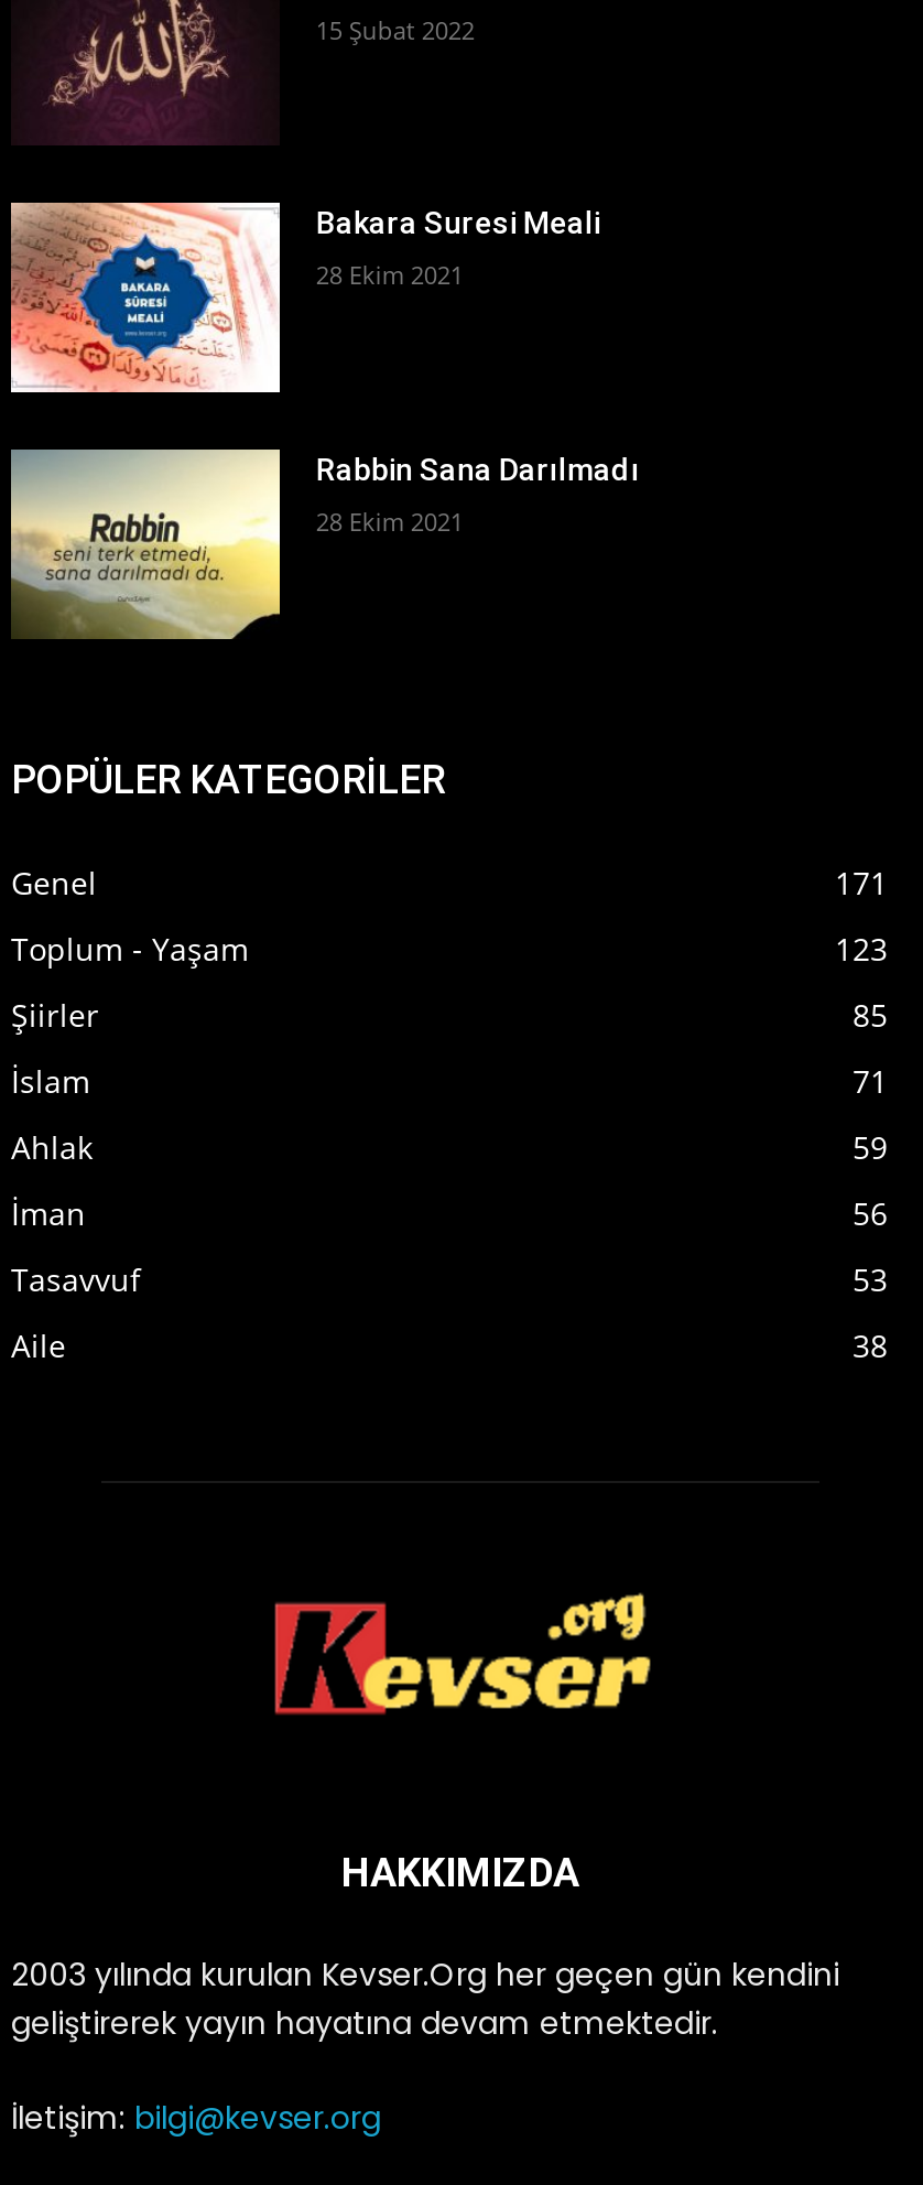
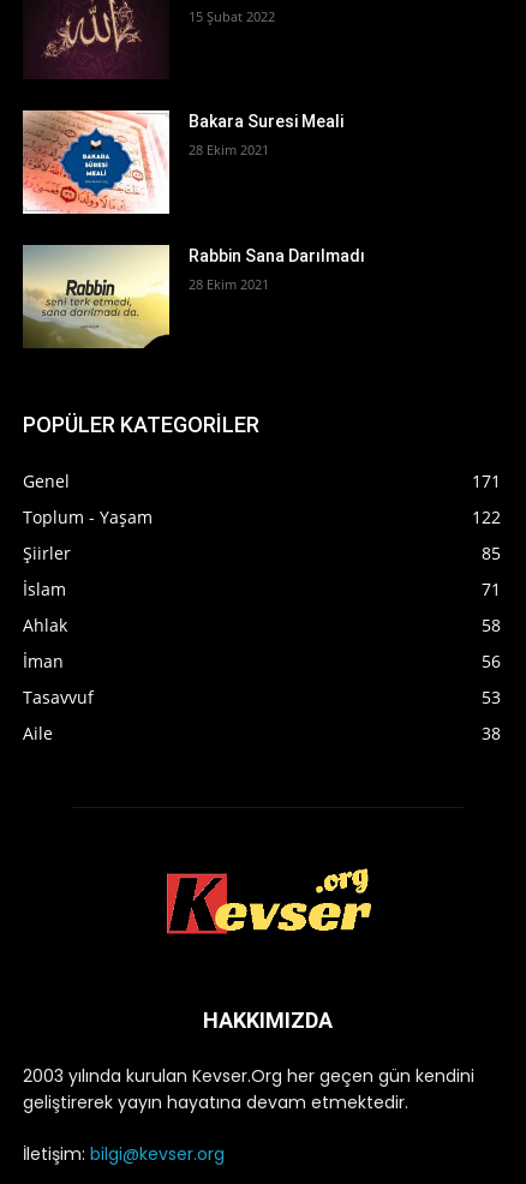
[835,927,888,969] 123 -> [472,505,501,528] 122
[853,1125,888,1167] 59 -> [482,613,501,636] 58

